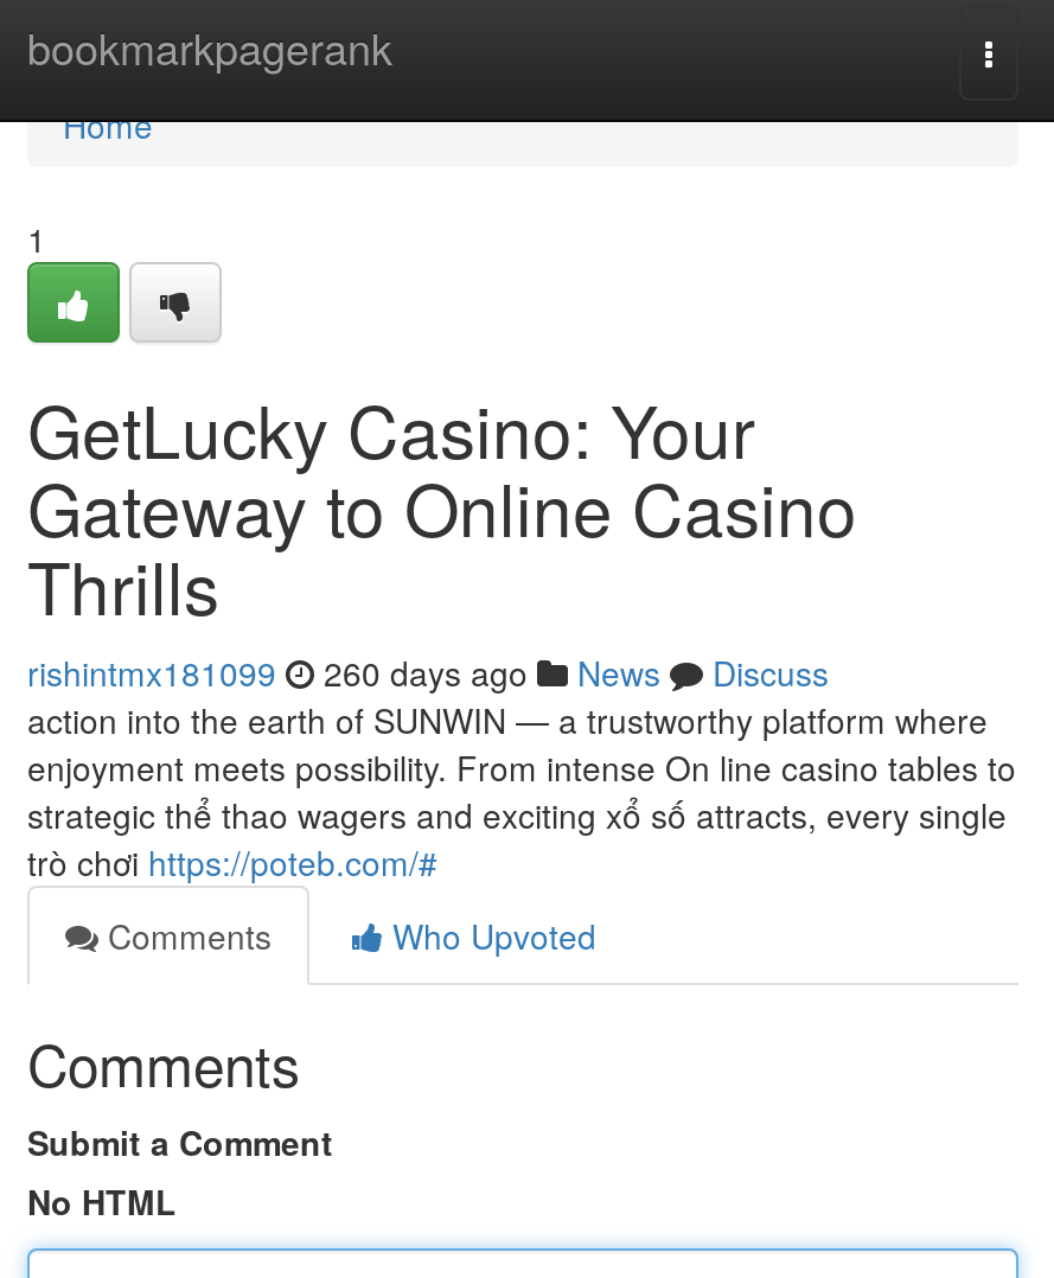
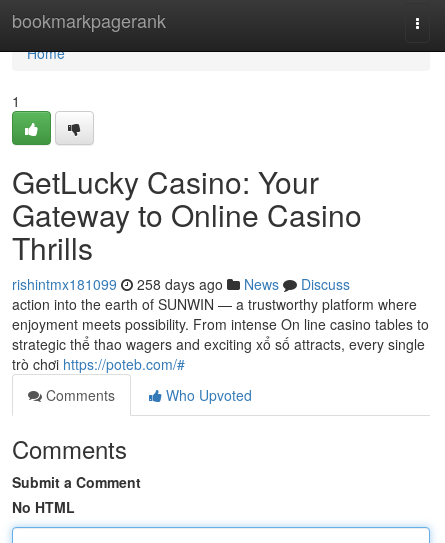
[27,648,829,696] rishintmx181099 260 days ago News Discuss -> [12,274,350,294] rishintmx181099 258 days ago News Discuss

